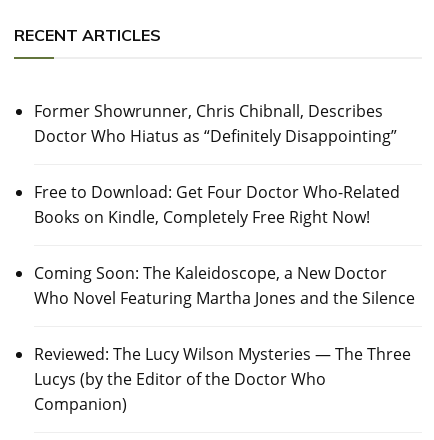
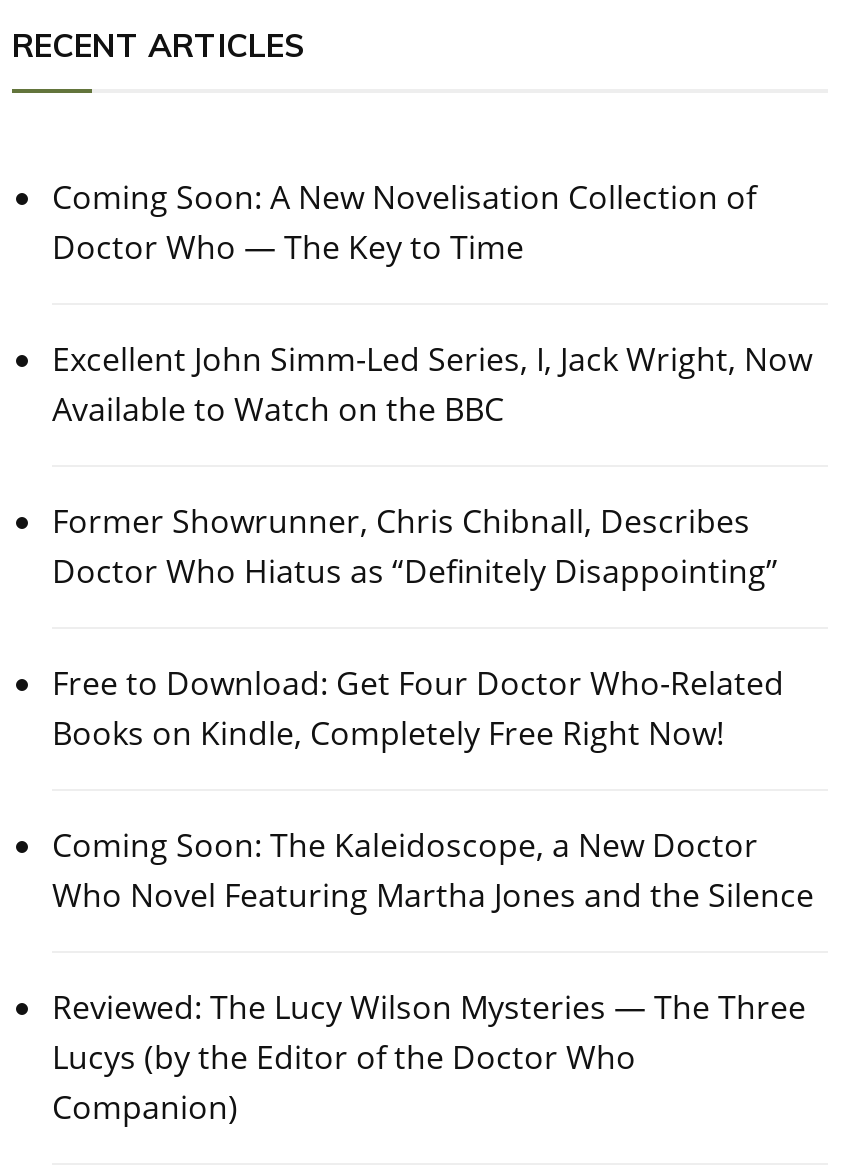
none -> [52,175,812,431] Coming Soon: A New Novelisation Collection of | Doctor Who — The Key to Time | Excellent John Simm-Led Series, I, Jack Wright, Now | Available to Watch on the BBC

